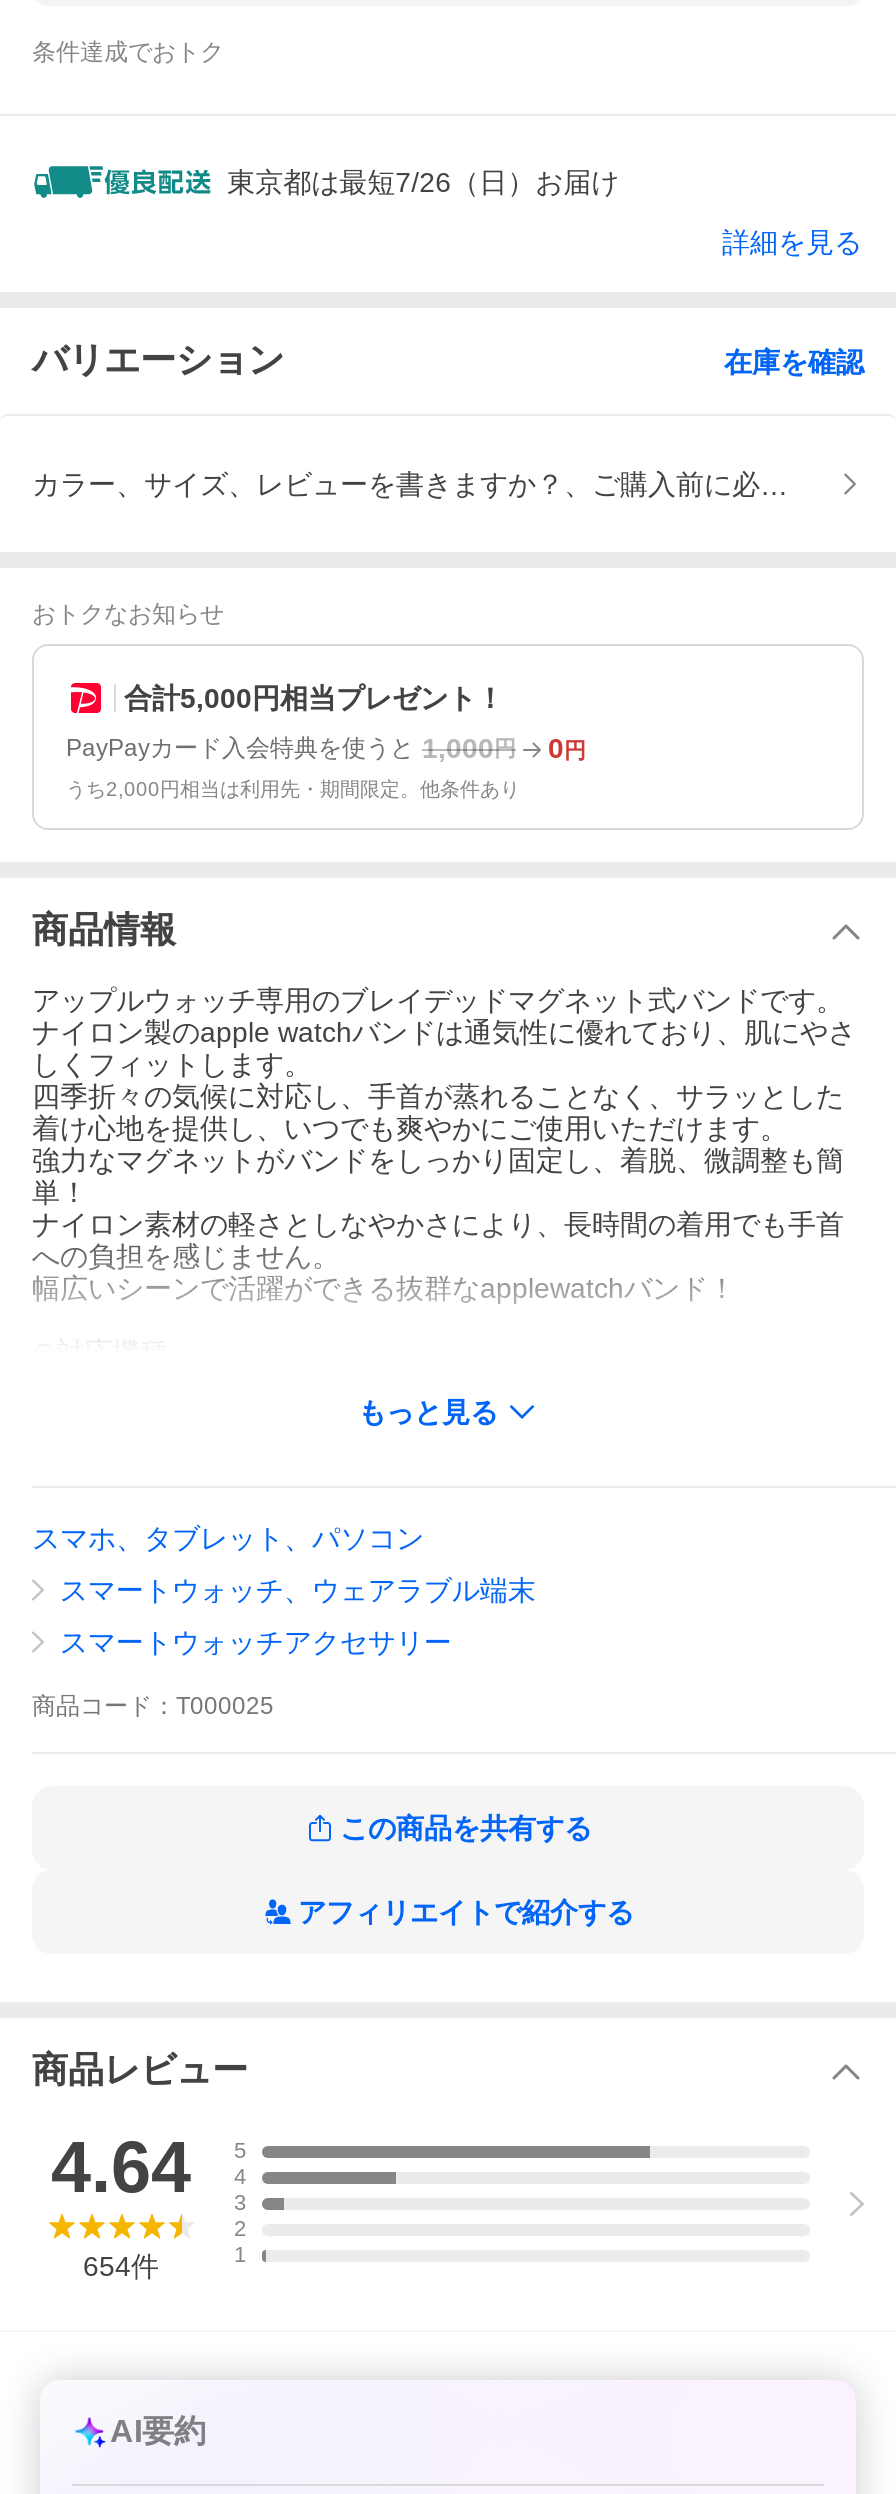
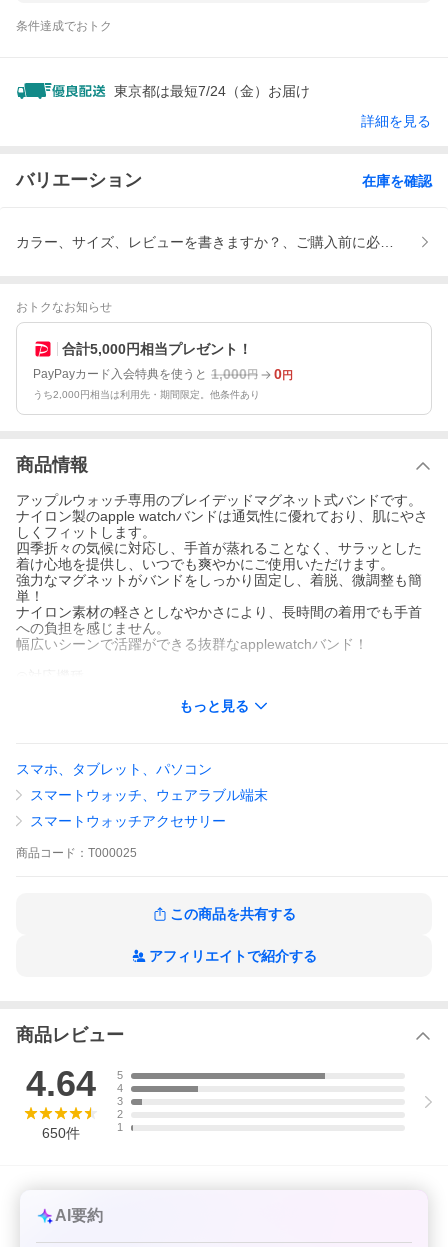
[227,166,619,198] 東京都は最短7/26（日）お届け -> [114,83,310,99] 東京都は最短7/24（金）お届け
[83,2251,159,2283] 654件 -> [41,1125,79,1141] 650件

